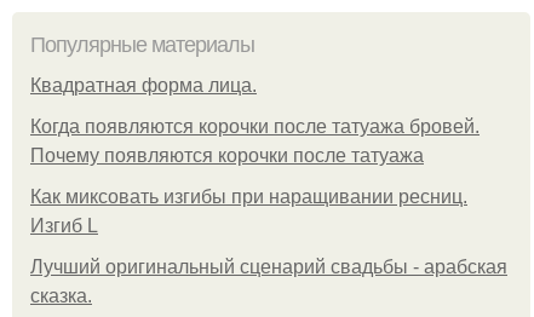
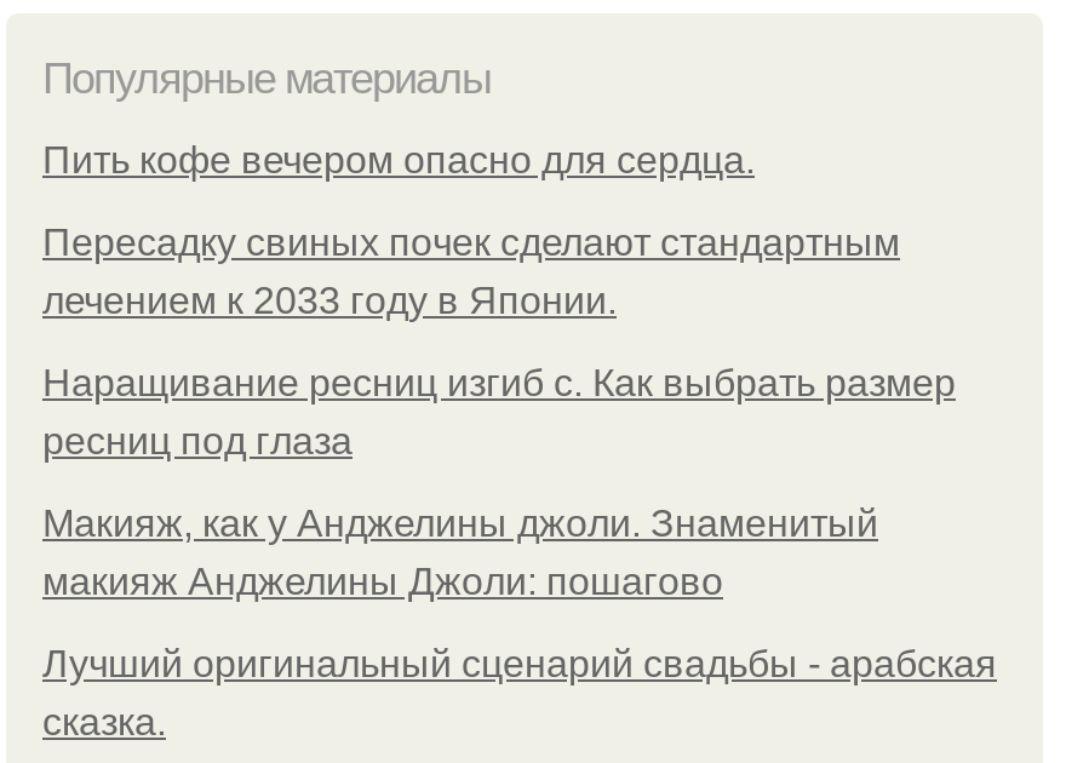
[30,75,480,236] Квадратная форма лица. | Когда появляются корочки после татуажа бровей. | Почему появляются корочки после татуажа | Как миксовать изгибы при наращивании ресниц. | Изгиб L -> [42,140,956,603] Пить кофе вечером опасно для сердца. | Пересадку свиных почек сделают стандартным | лечением к 2033 году в Японии. | Наращивание ресниц изгиб c. Как выбрать размер | ресниц под глаза | Макияж, как у Анджелины джоли. Знаменитый | макияж Анджелины Джоли: пошагово

